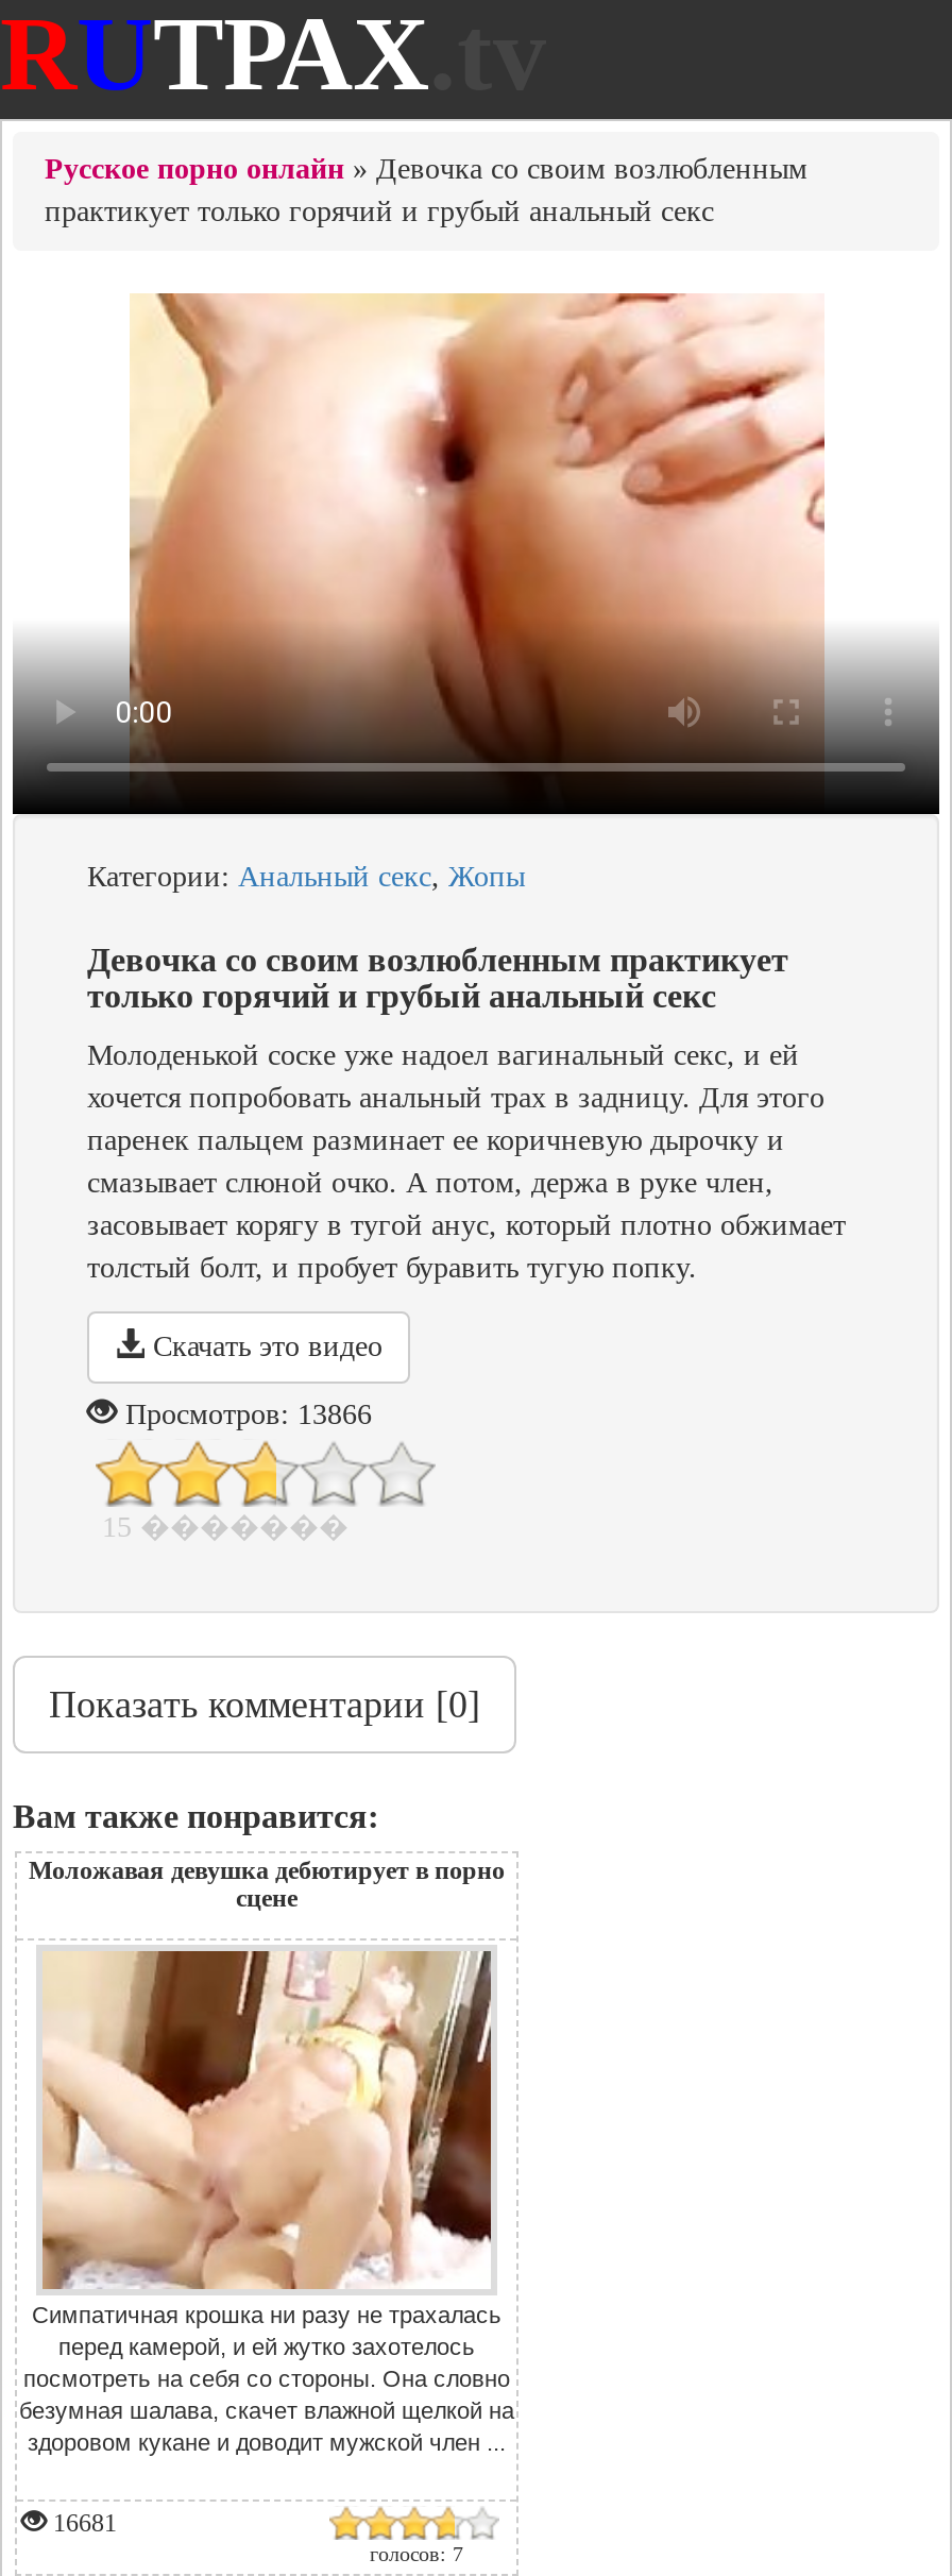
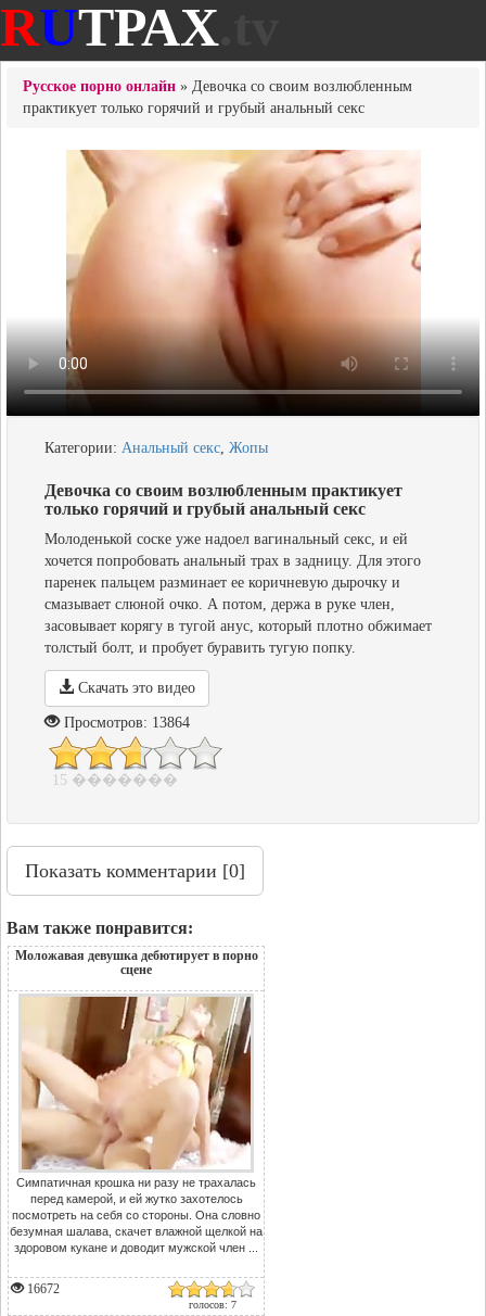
[117,1399,372,1431] Просмотров: 13866 -> [60,715,190,731] Просмотров: 13864
[47,2508,117,2538] 16681 -> [24,1281,60,1297] 16672

